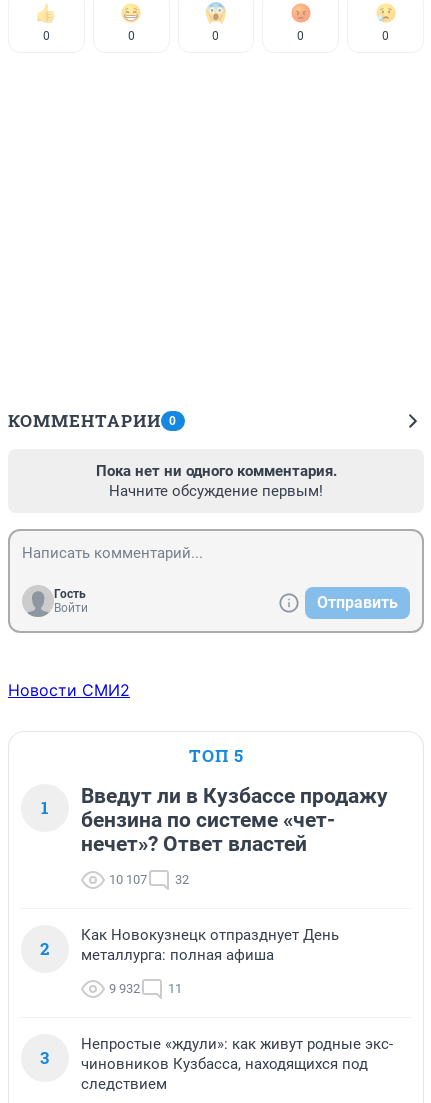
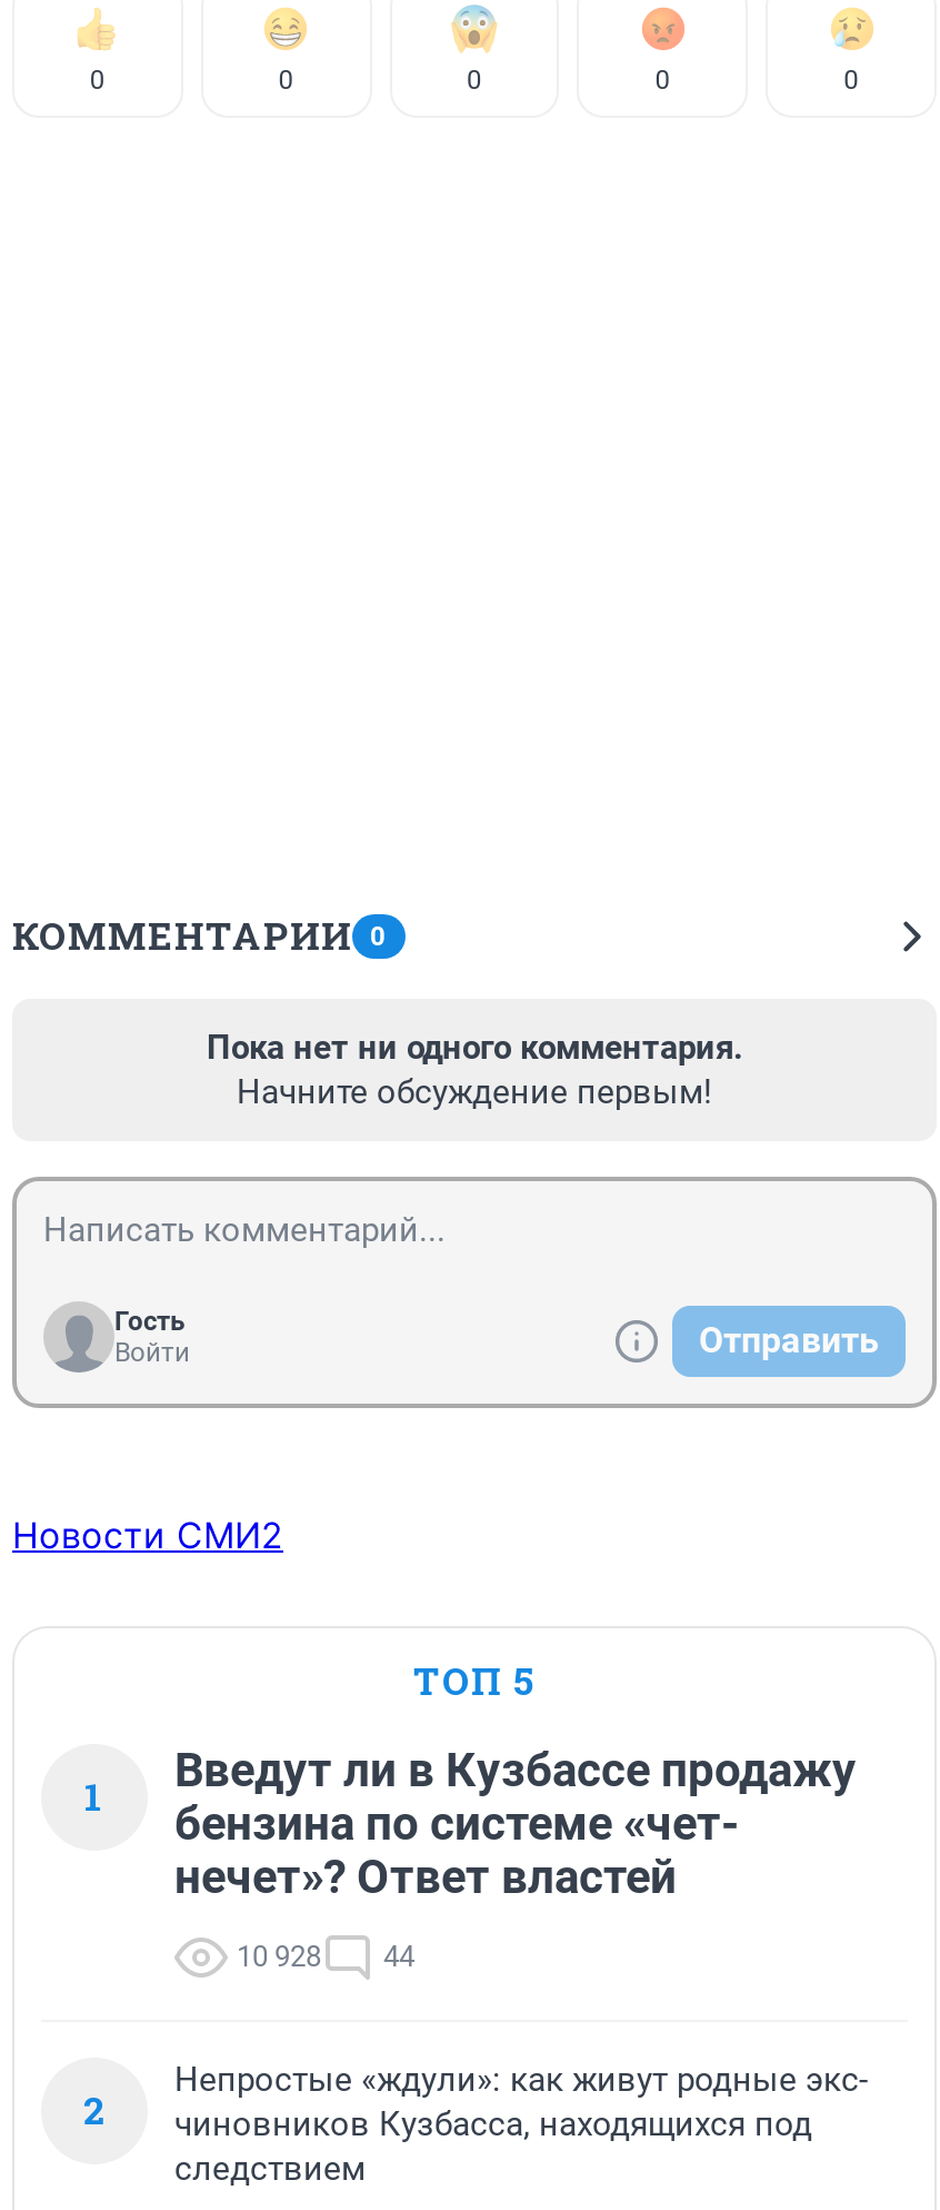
[109,872,147,887] 10 107 -> [237,1939,321,1972] 10 928
[175,872,189,887] 32 -> [383,1939,414,1972] 44
[40,926,339,1069] Как Новокузнецк отпразднует День | металлурга: полная афиша | 9 932 | 11 | 3 -> none

